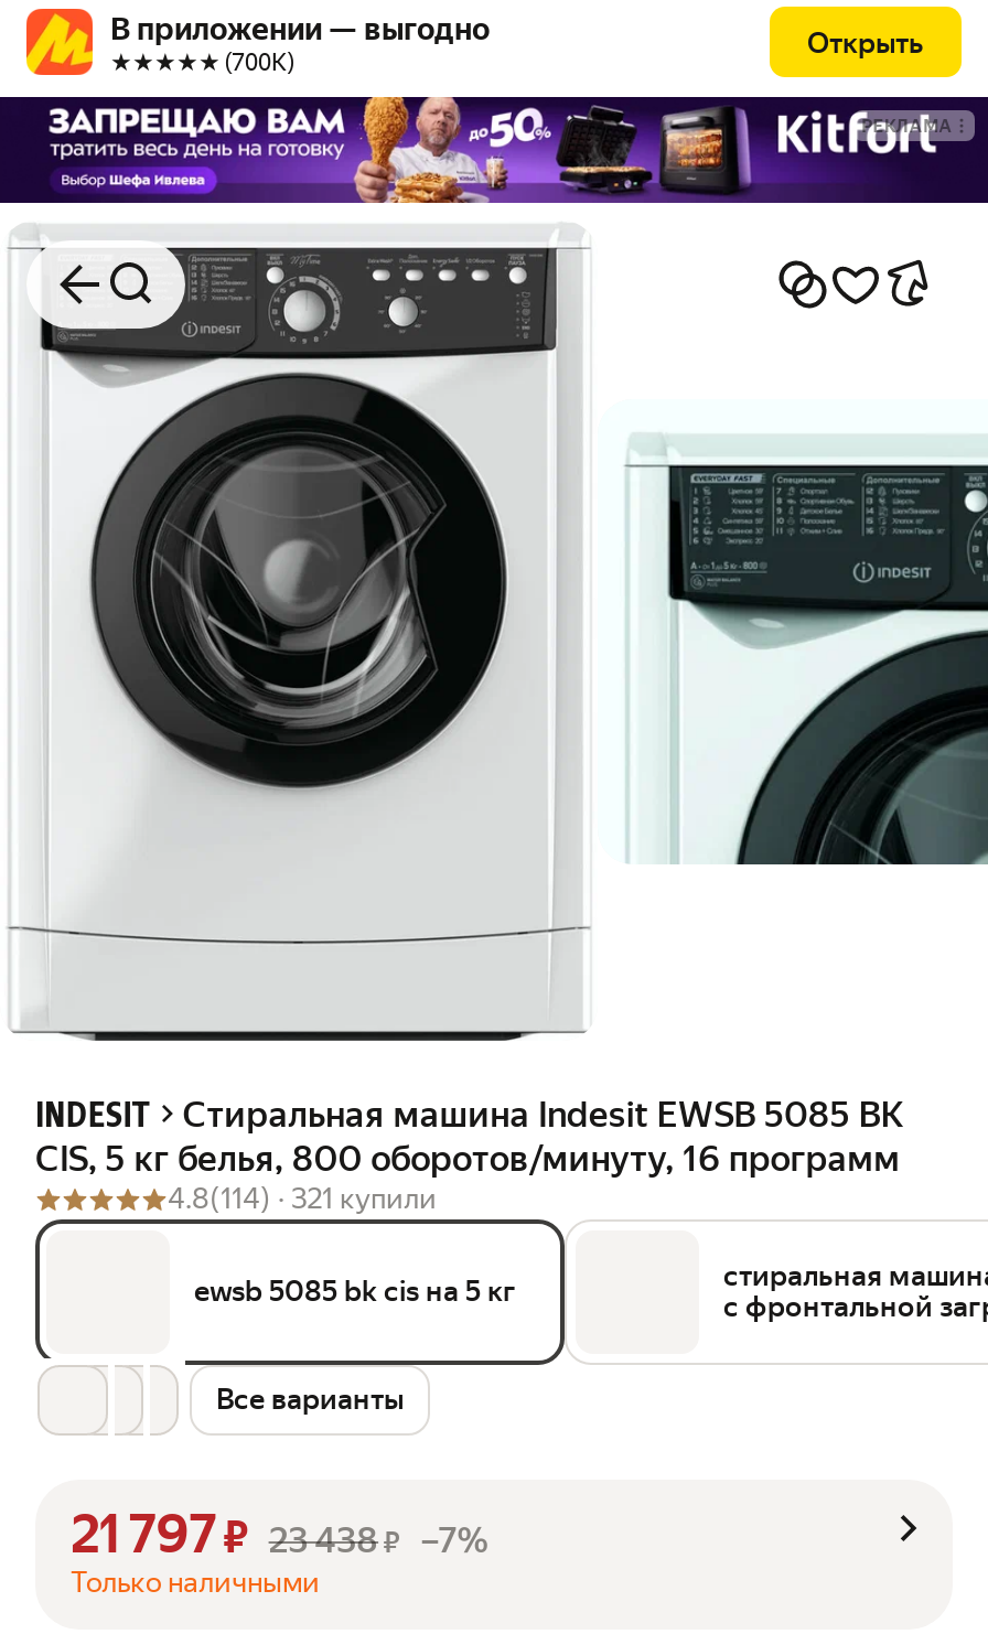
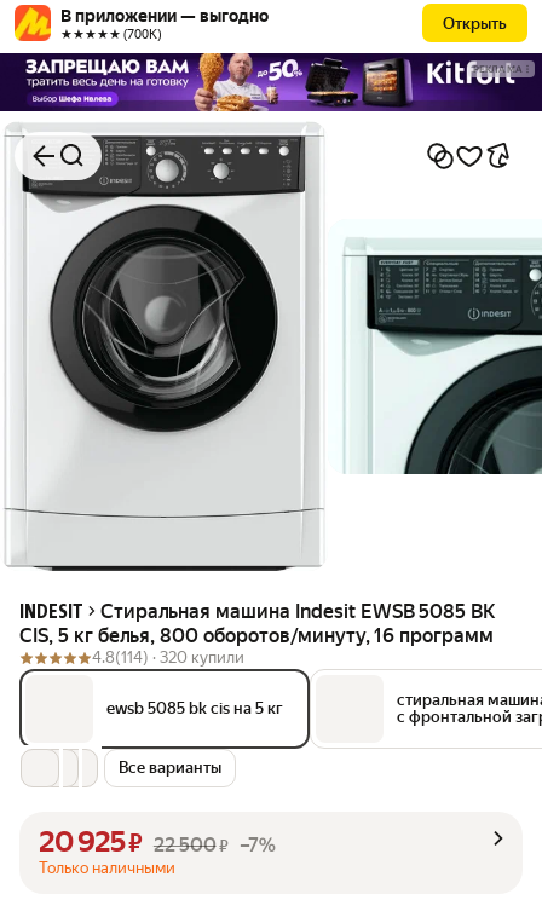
[168,1182,437,1215] 4.8(114) · 321 купили -> [92,649,244,667] 4.8(114) · 320 купили
[71,1504,490,1566] 21 797 ₽ 23 438 ₽ –7% -> [39,825,278,859] 20 925 ₽ 22 500 ₽ –7%

